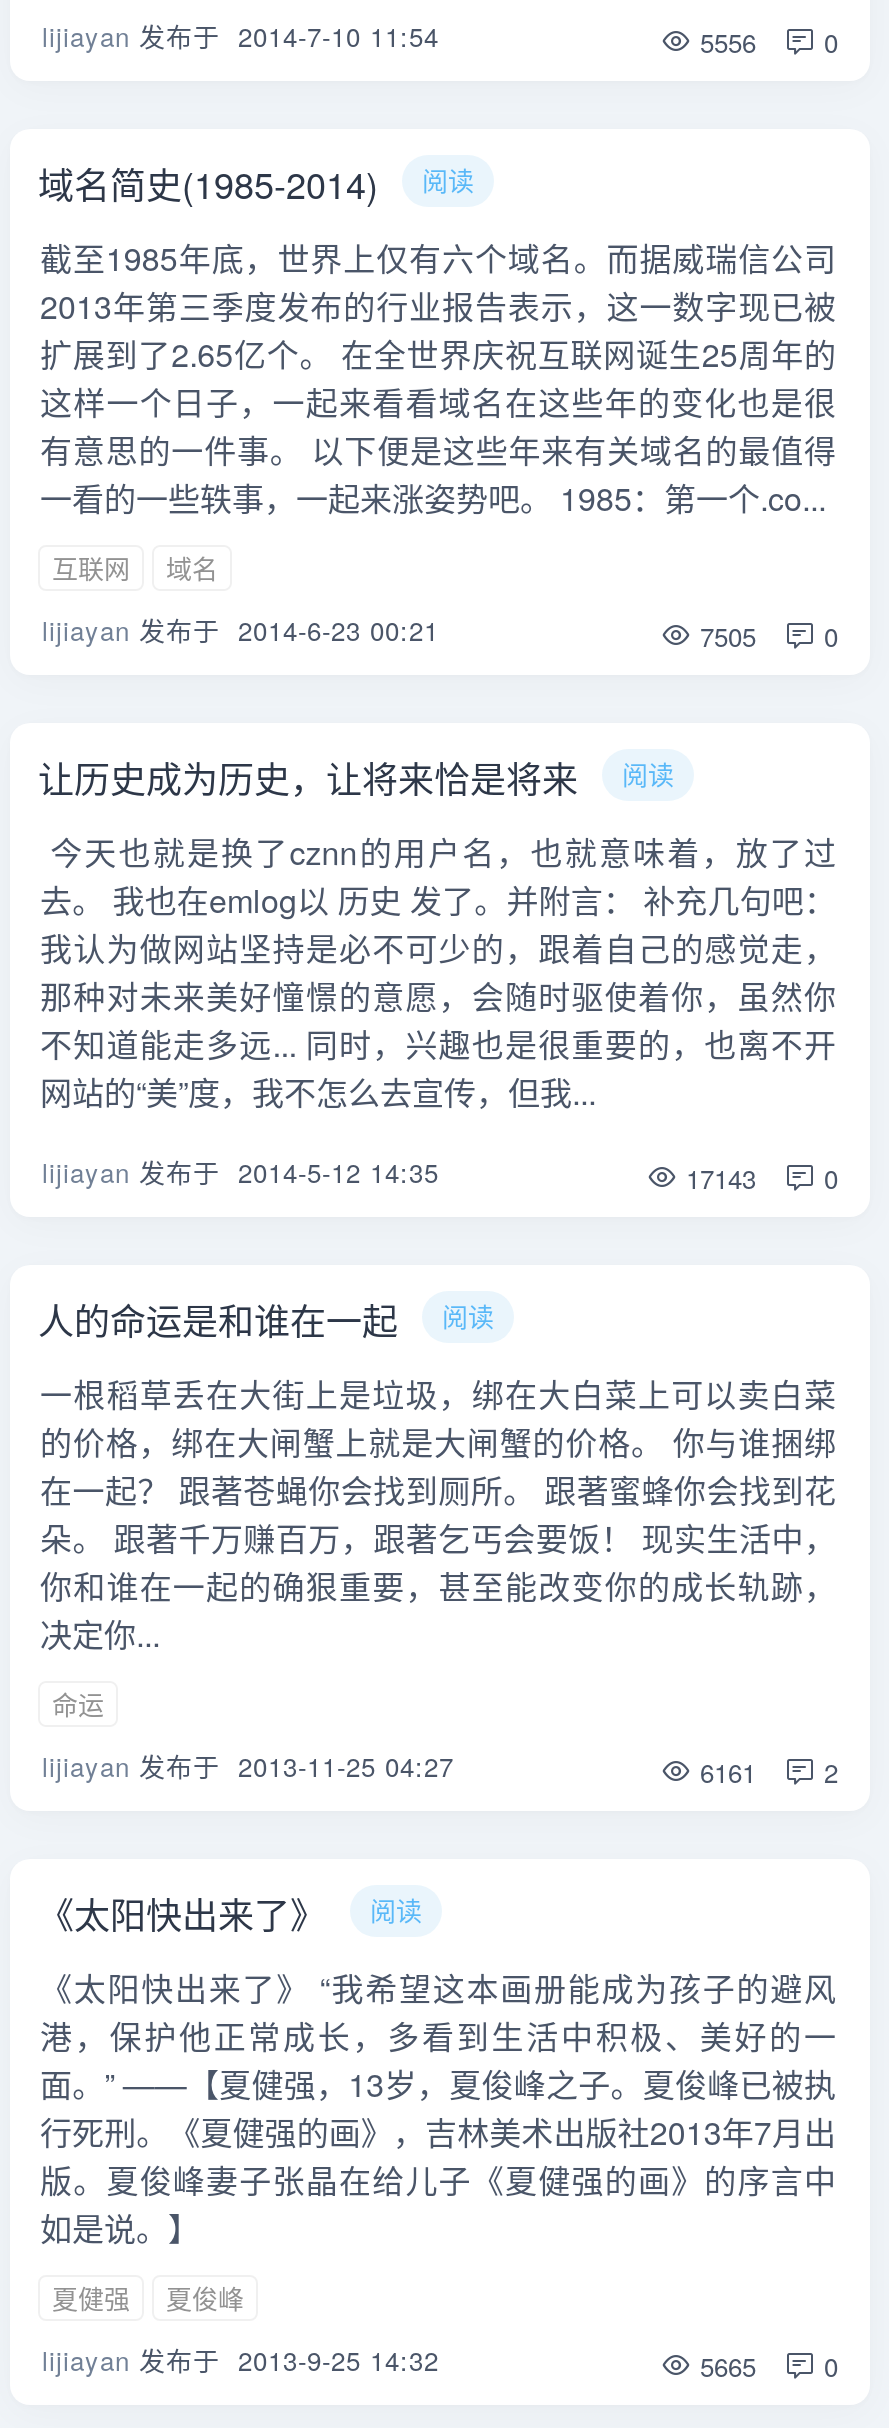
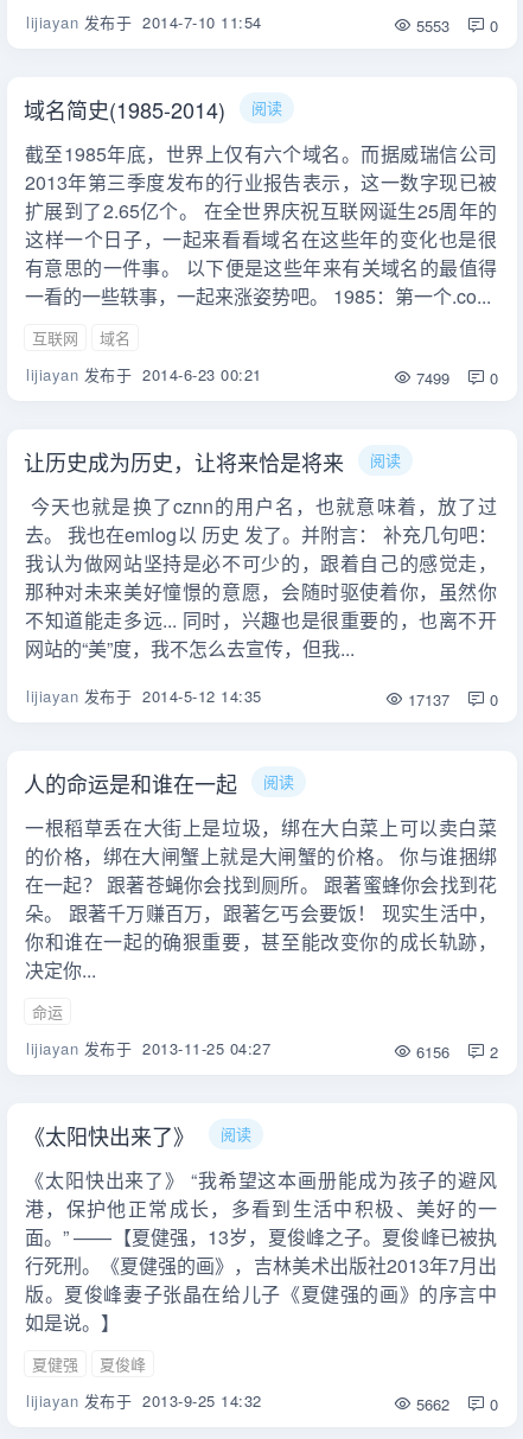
[692,22,756,60] 5556 -> [412,14,449,36] 5553
[692,616,756,654] 7505 -> [412,366,449,389] 7499
[678,1158,756,1196] 17143 -> [403,688,449,710] 17137
[692,1752,838,1790] 6161 2 -> [412,1040,498,1062] 6156 2
[692,2346,756,2384] 5665 -> [412,1392,449,1415] 5662

